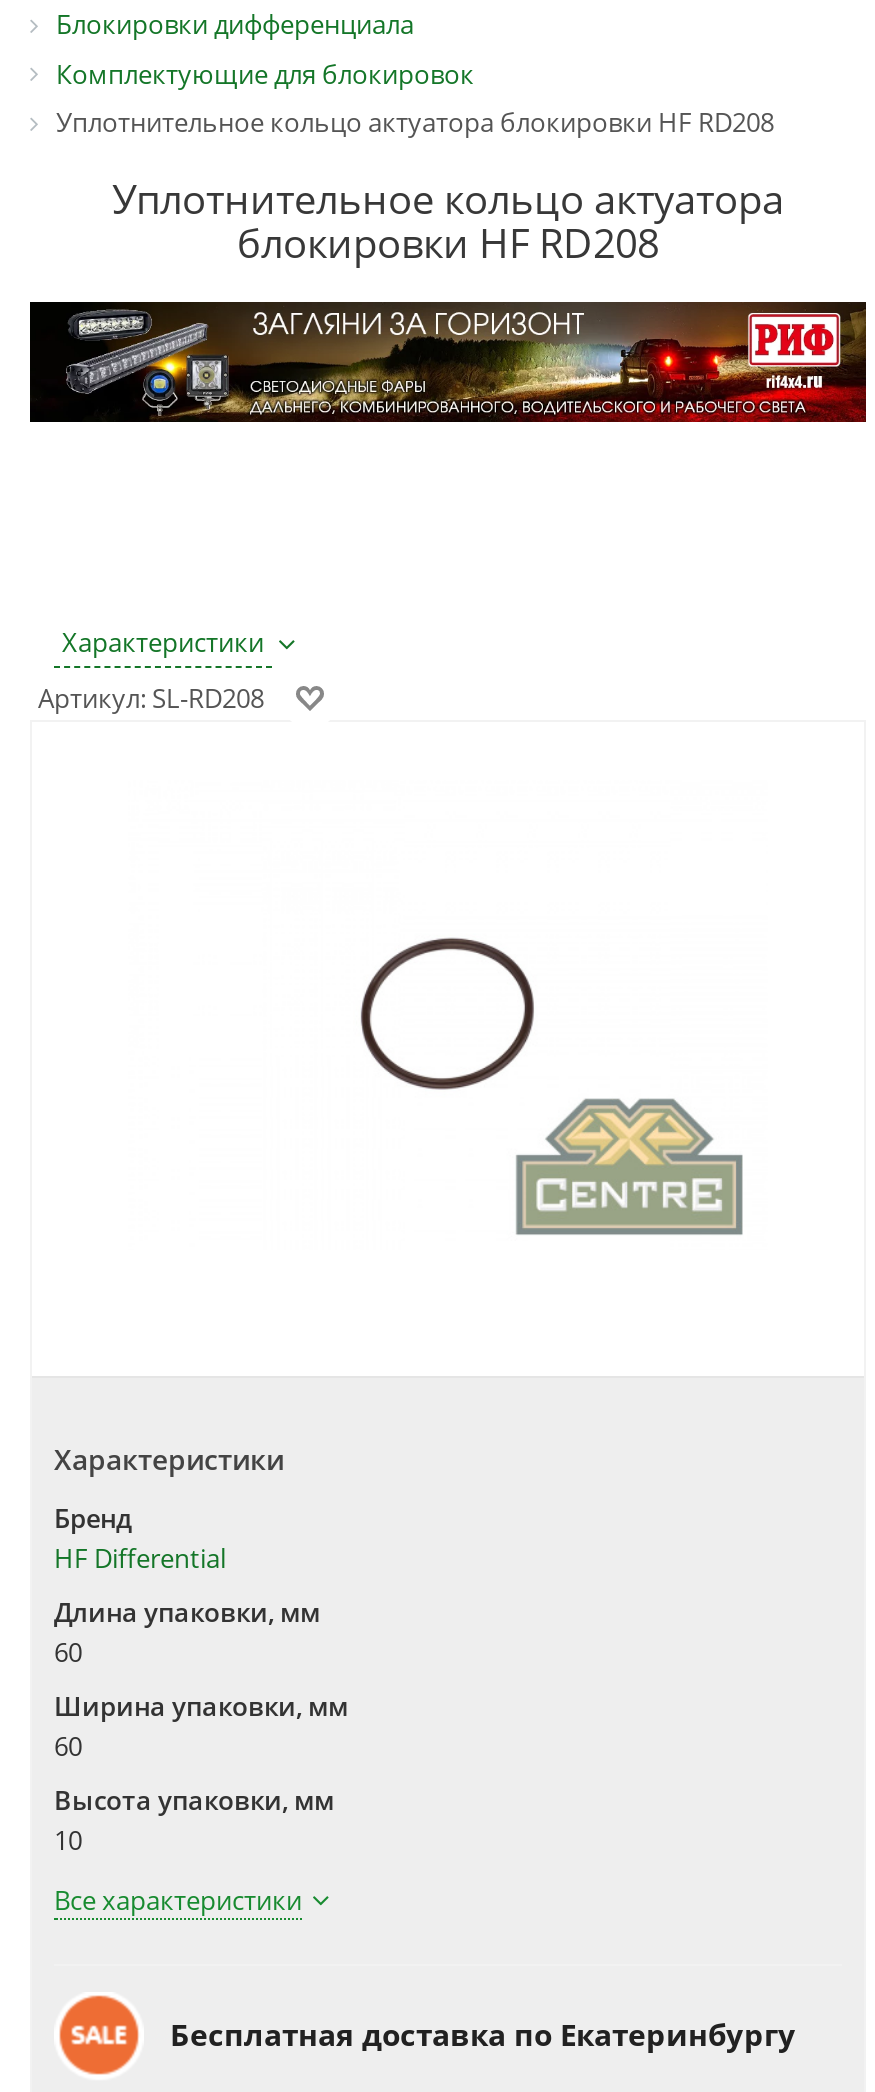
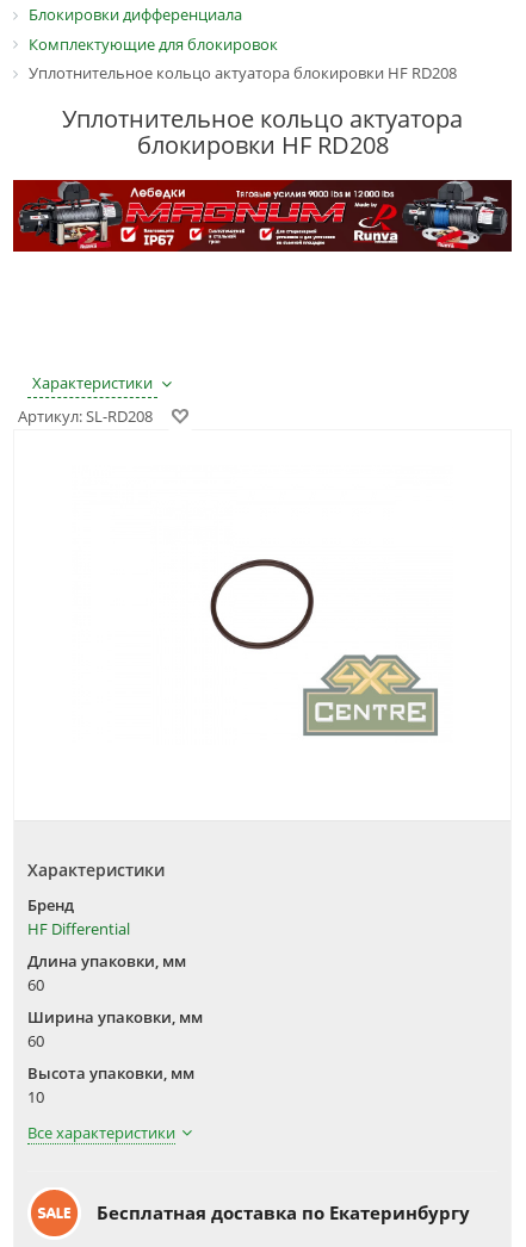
[28,300,866,424] [image] -> [12,179,512,253] [image]

